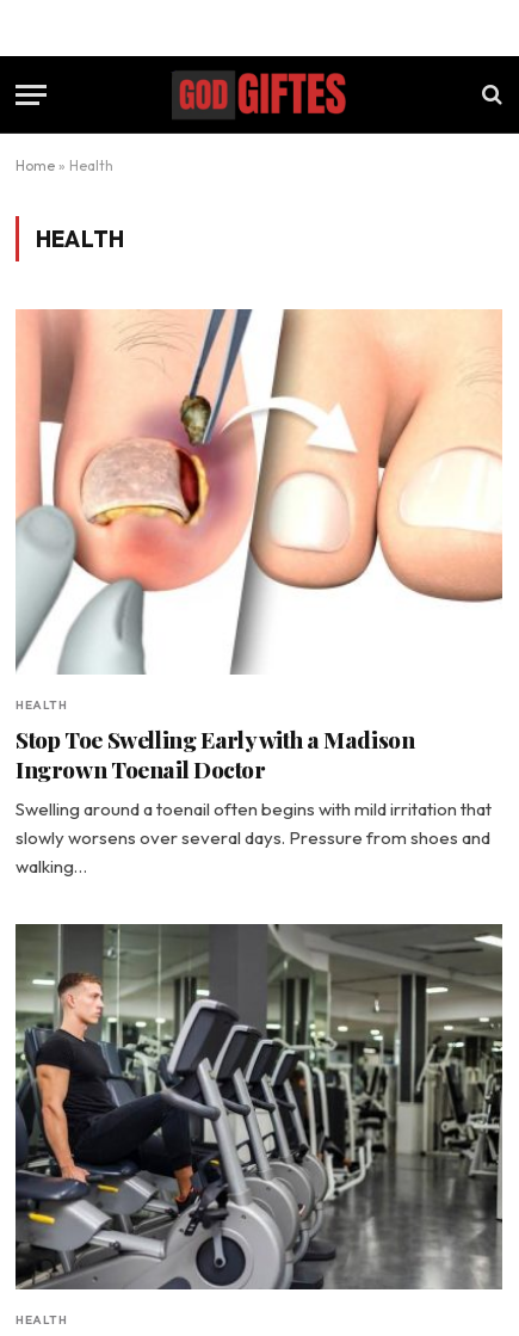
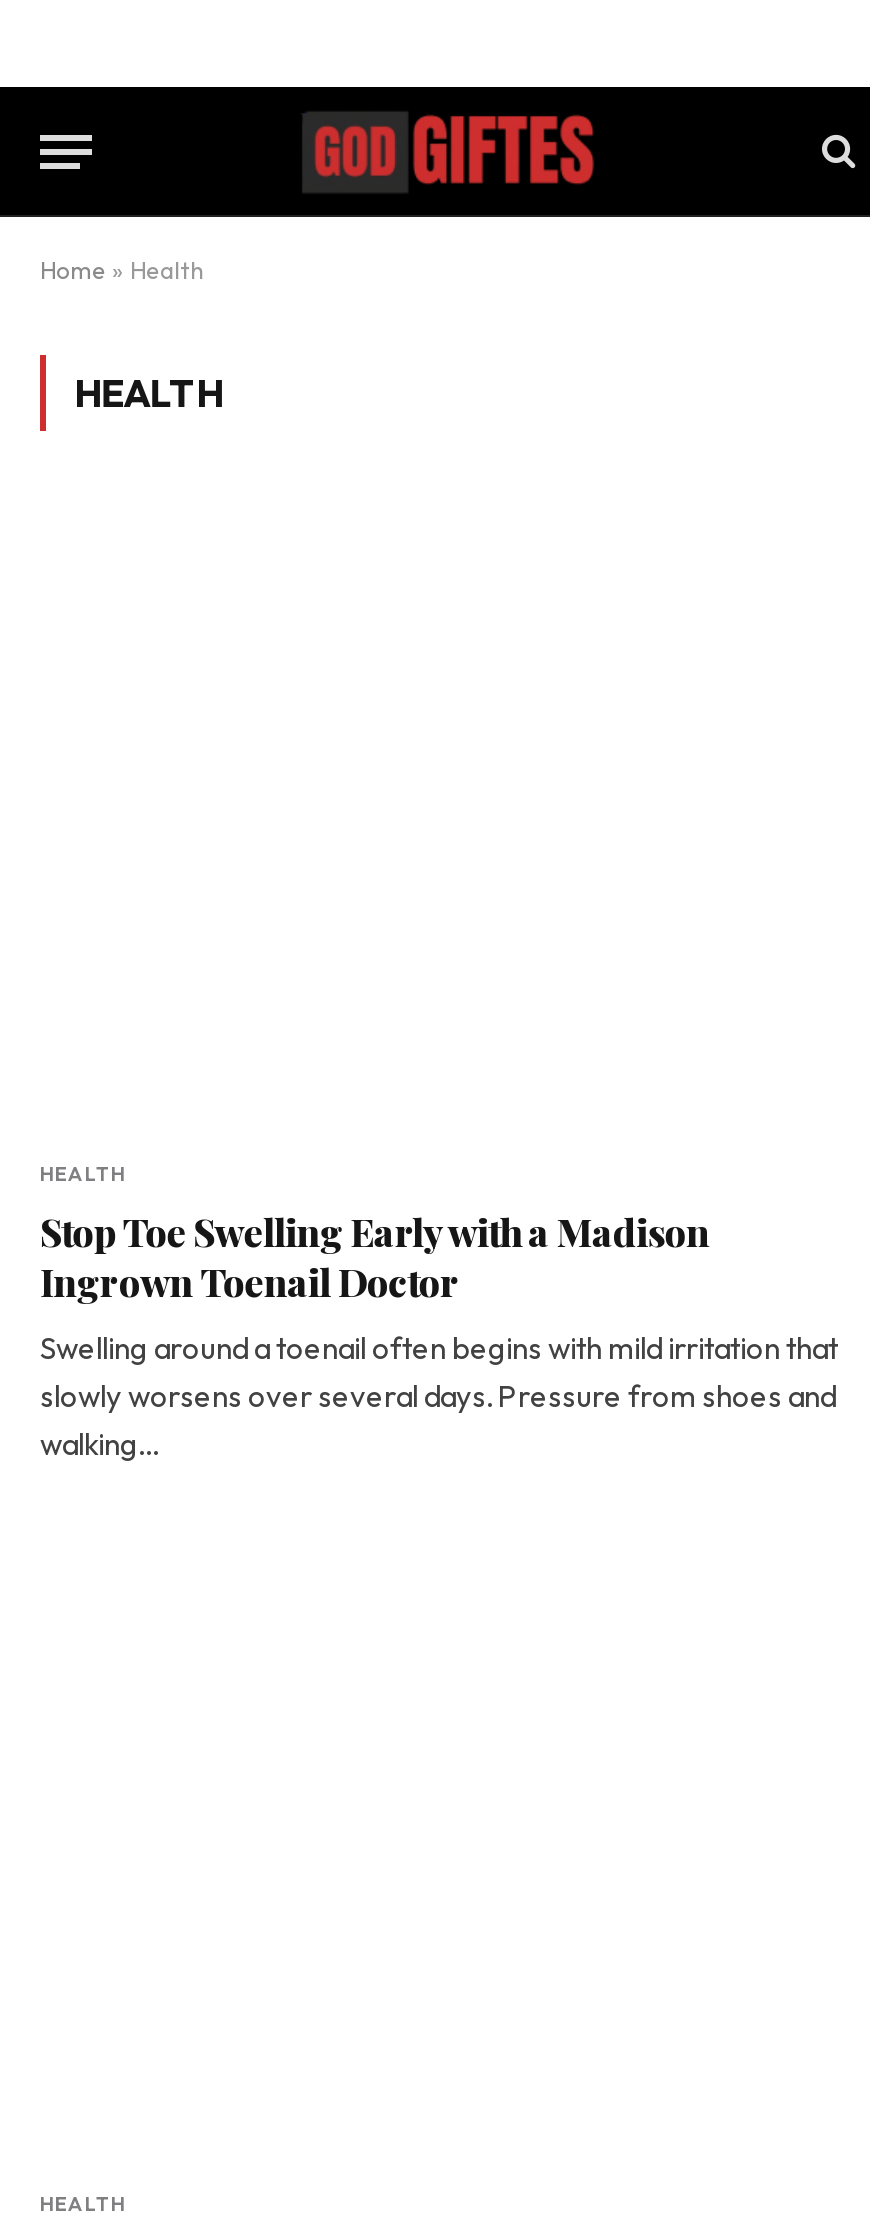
[14,308,503,676] [image] -> none
[14,923,503,1291] [image] -> none

